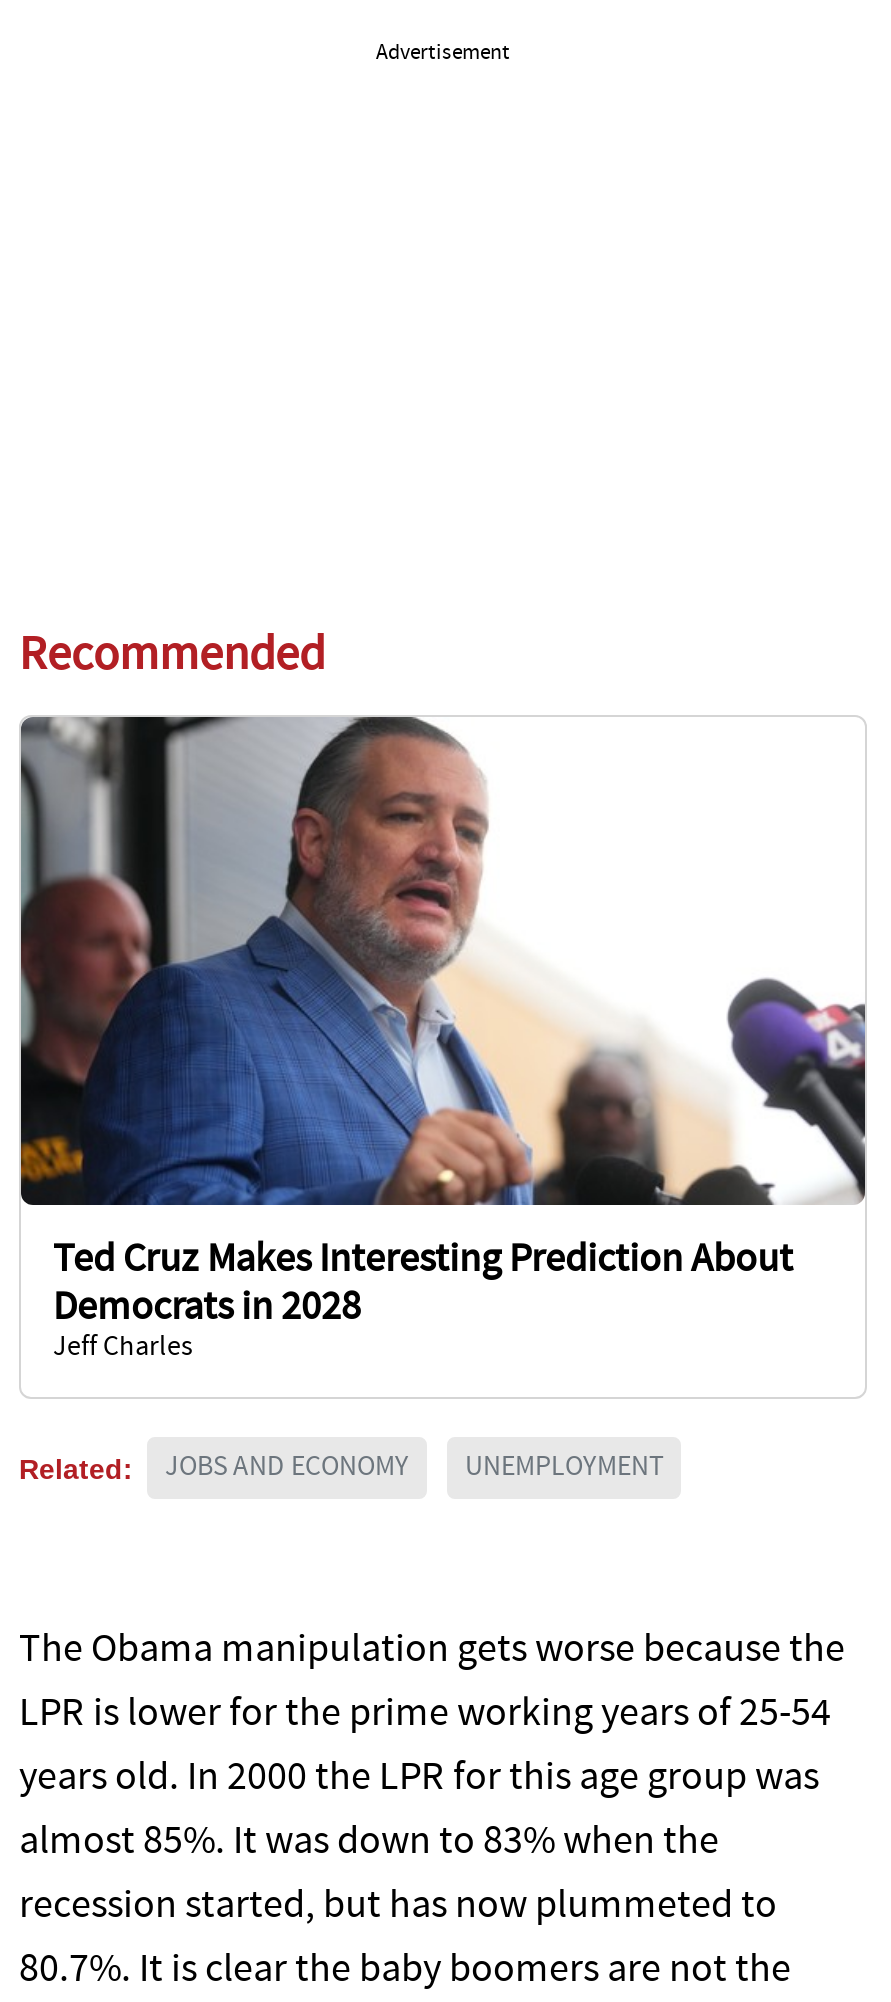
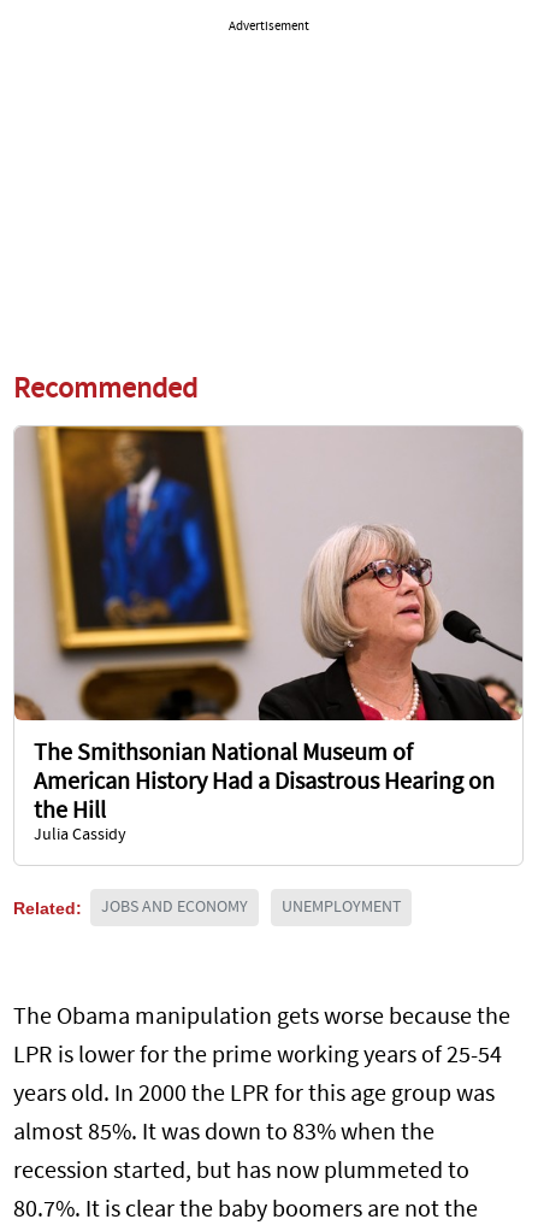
[19,715,867,1364] [image] | Ted Cruz Makes Interesting Prediction About | Democrats in 2028 | Jeff Charles -> [13,425,524,845] [image] | The Smithsonian National Museum of | American History Had a Disastrous Hearing on | the Hill | Julia Cassidy

